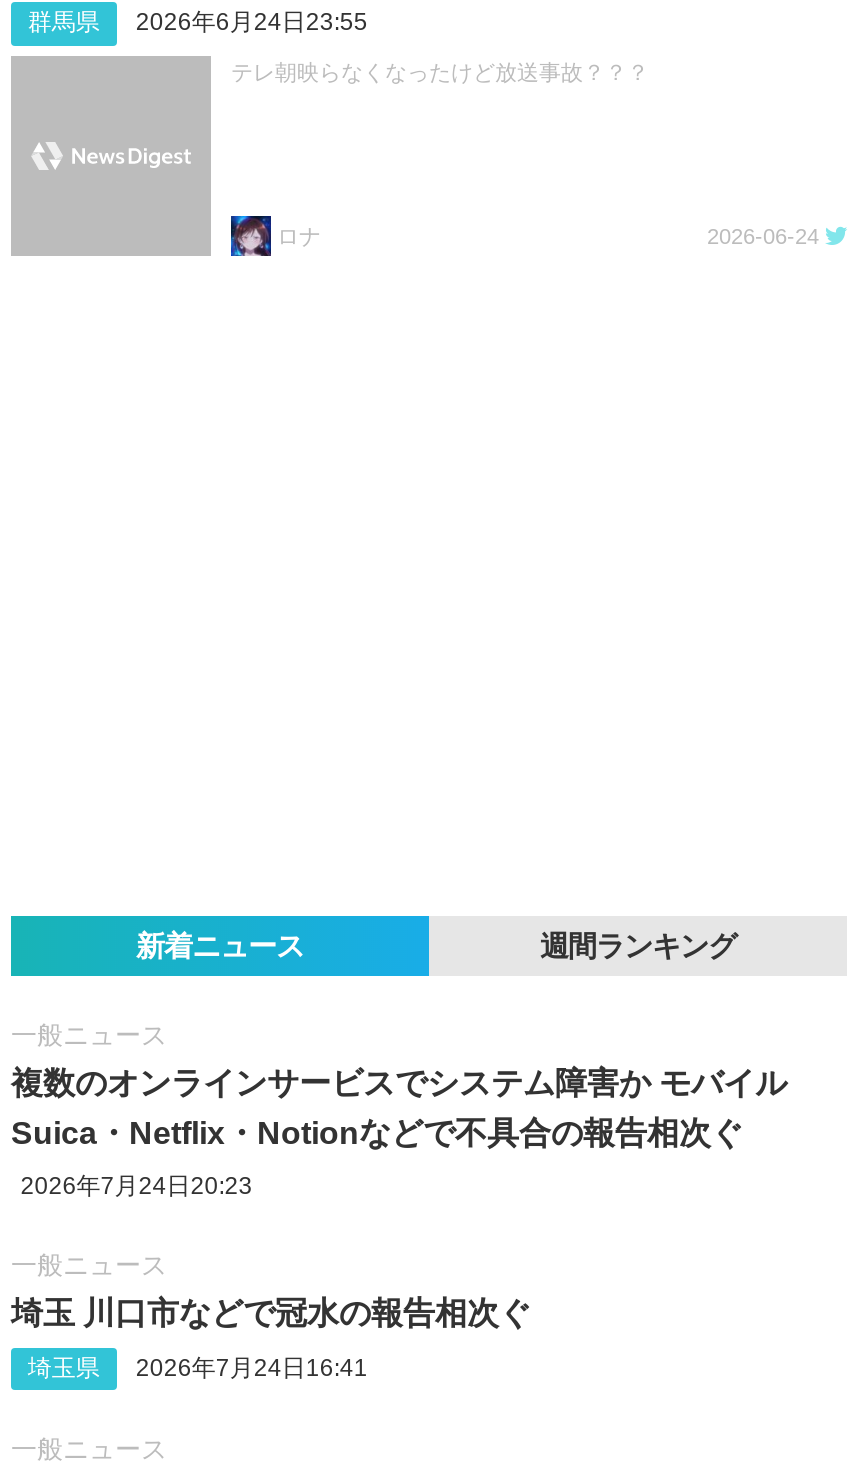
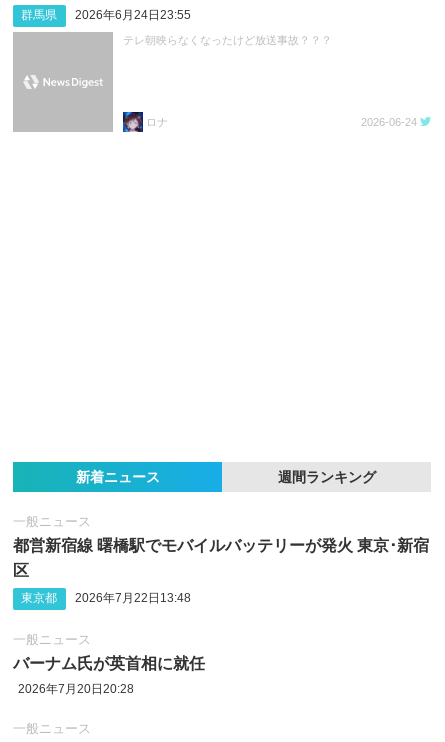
[11,1067,787,1101] 複数のオンラインサービスでシステム障害か モバイル -> [13,537,429,554] 都営新宿線 曙橋駅でモバイルバッテリーが発火 東京･新宿
[11,1117,743,1151] Suica・Netflix・Notionなどで不具合の報告相次ぐ -> [13,562,29,579] 区
[21,1172,253,1200] 2026年7月24日20:23 -> [21,591,191,605] 東京都 | 2026年7月22日13:48
[11,1296,531,1330] 埼玉 川口市などで冠水の報告相次ぐ -> [13,654,205,671] バーナム氏が英首相に就任
[28,1354,368,1382] 埼玉県 | 2026年7月24日16:41 -> [18,682,134,696] 2026年7月20日20:28

